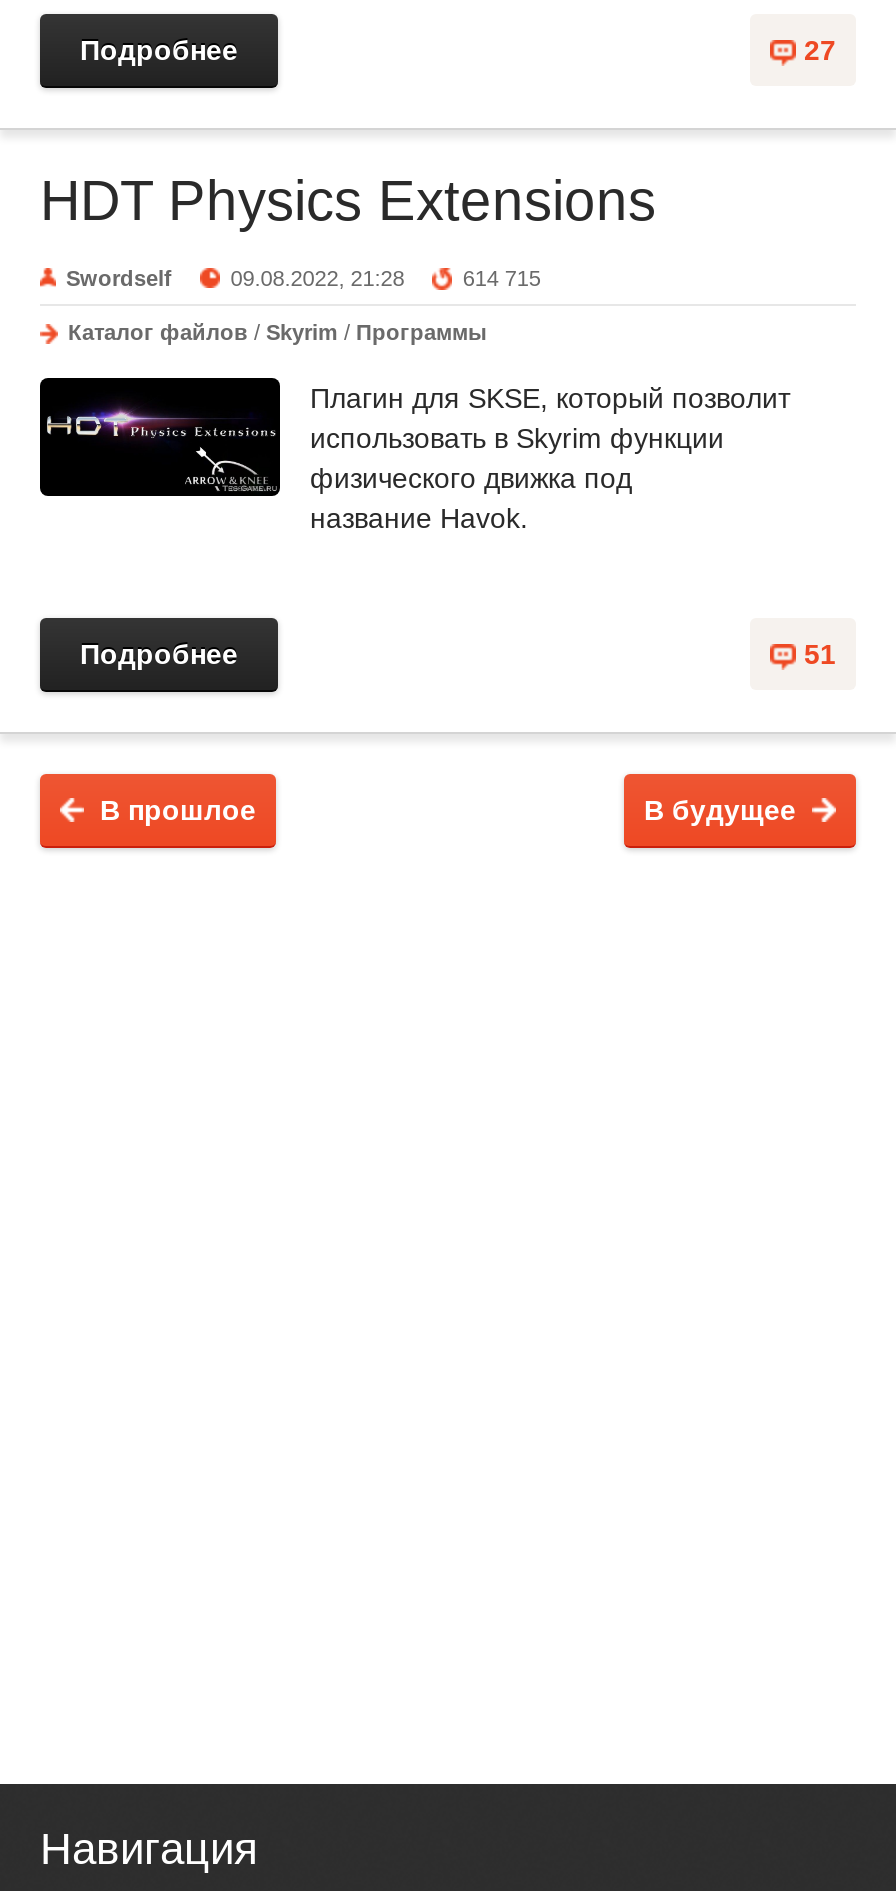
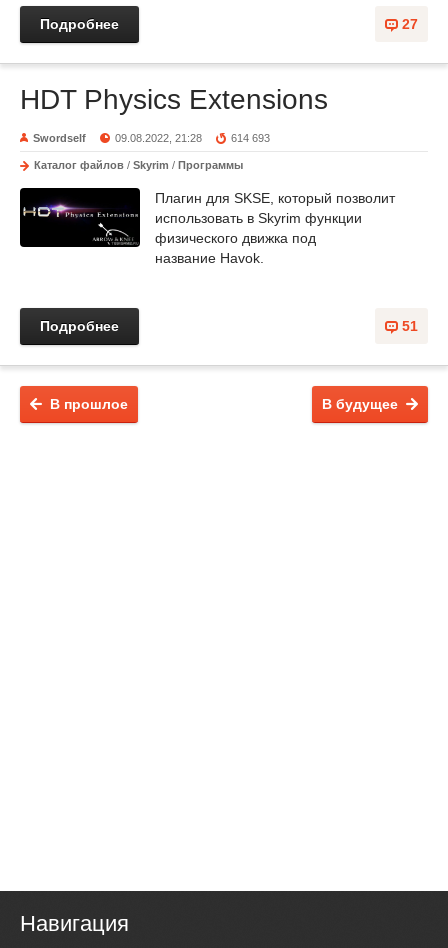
[463,266,541,290] 614 715 -> [231,132,270,144] 614 693

